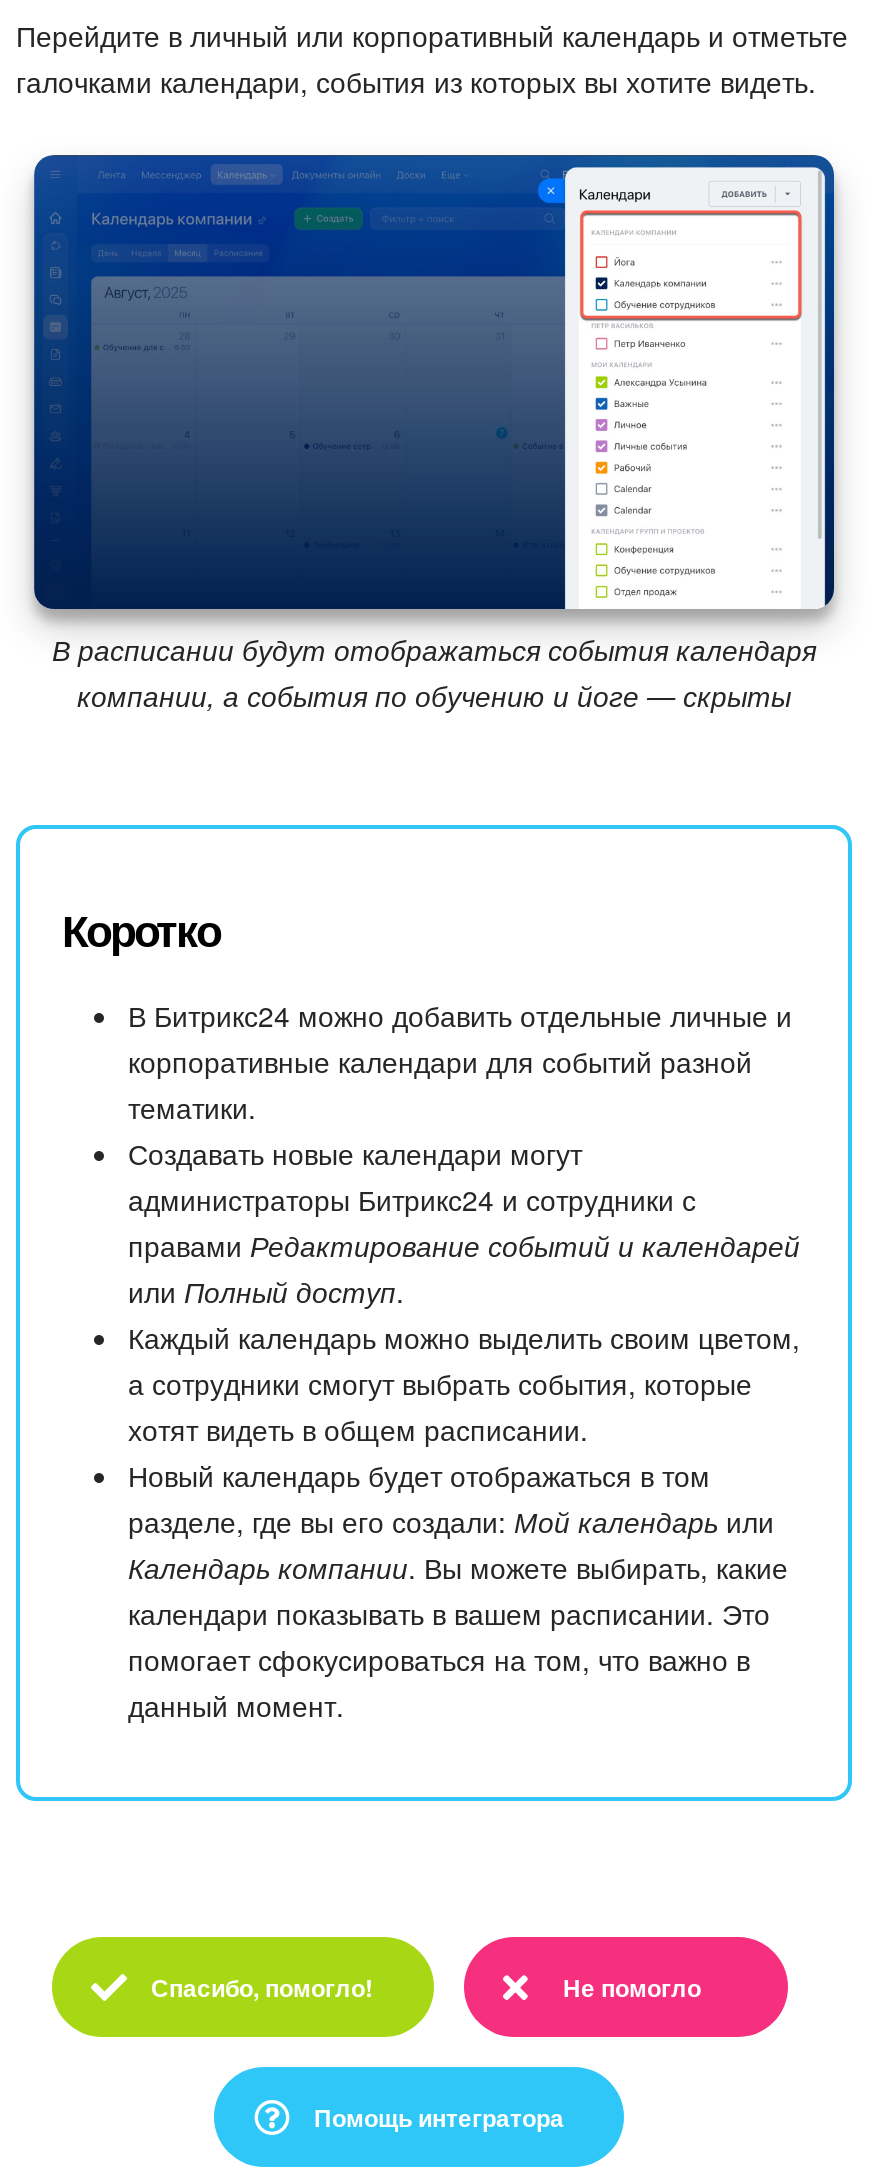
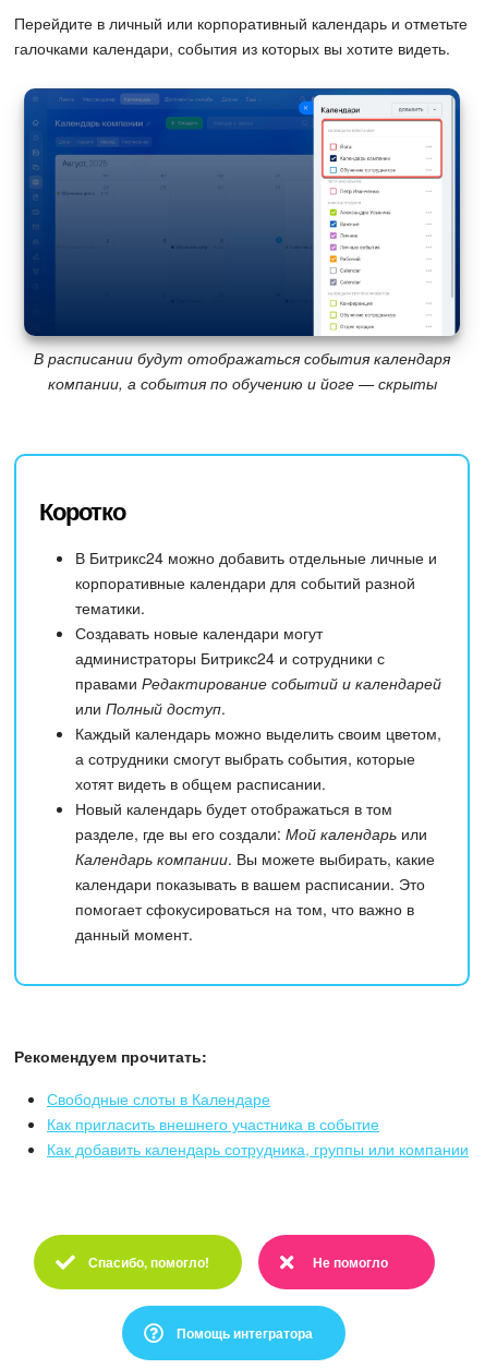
none -> [14,1045,469,1160] Рекомендуем прочитать: | Свободные слоты в Календаре | Как пригласить внешнего участника в событие | Как добавить календарь сотрудника, группы или компании

